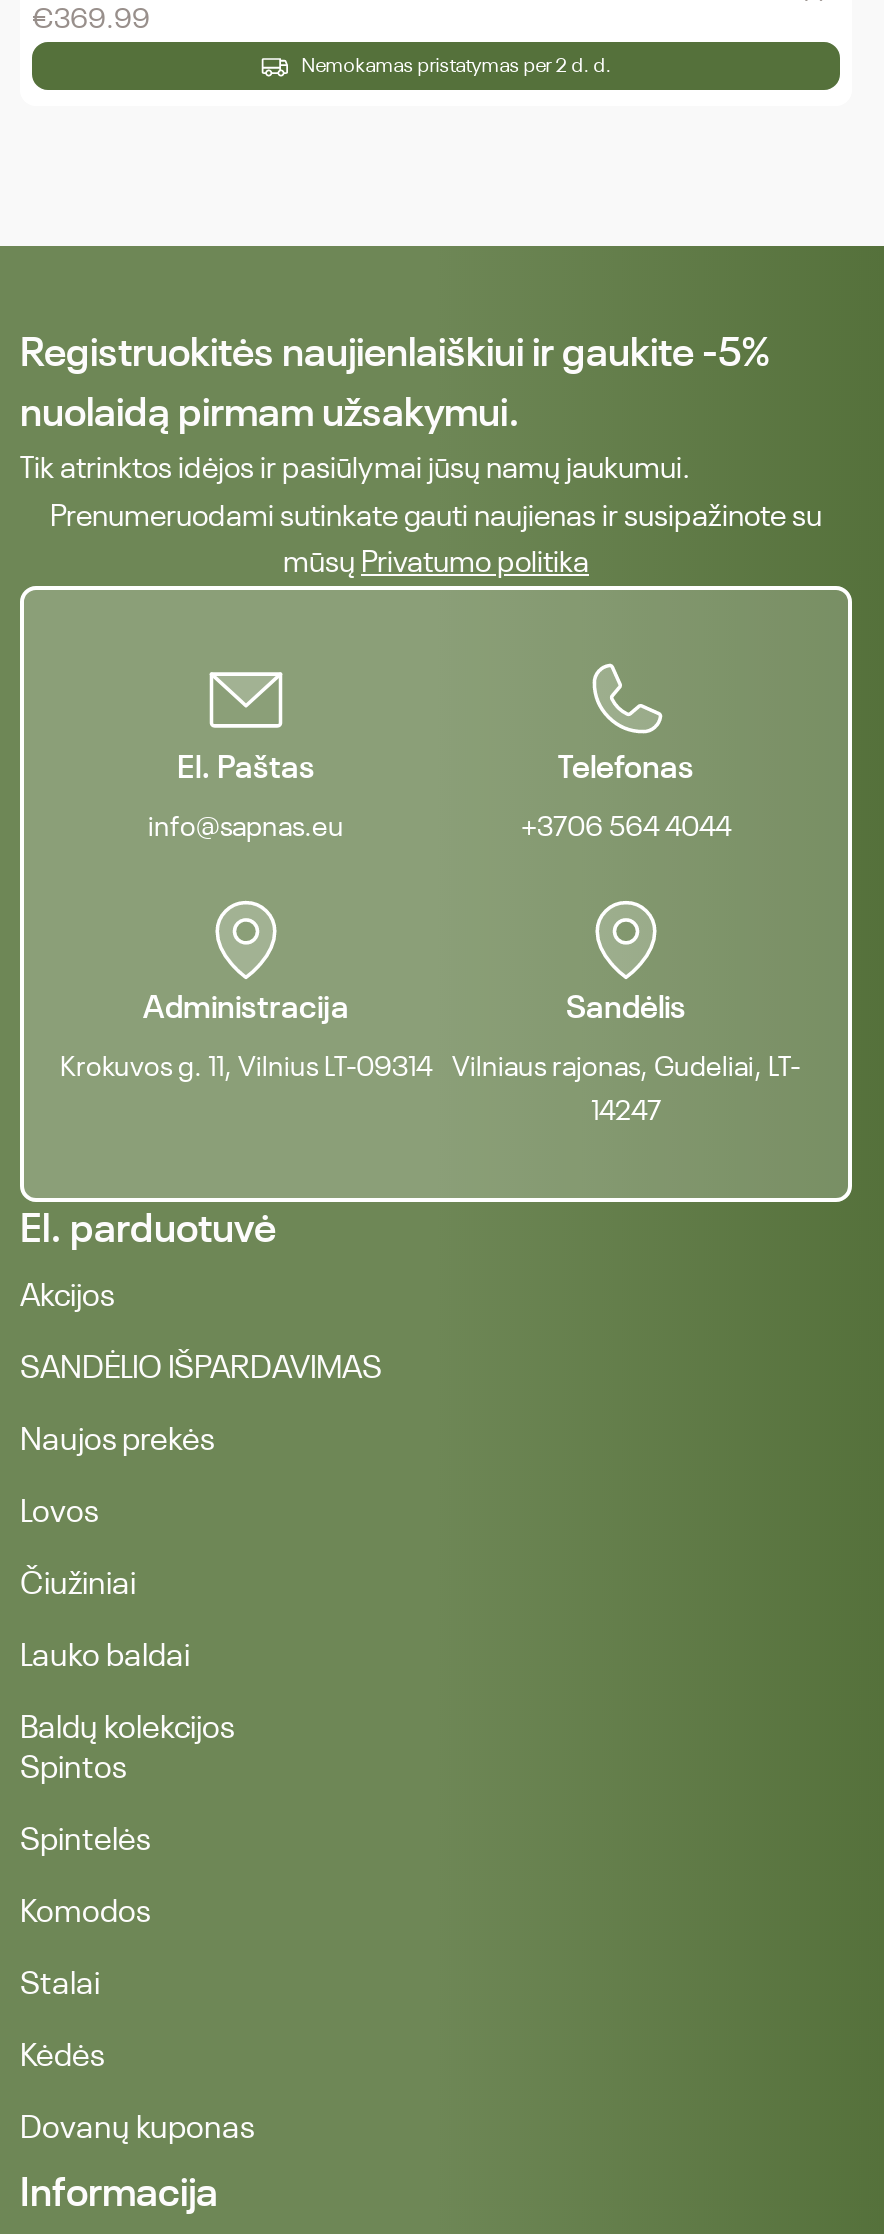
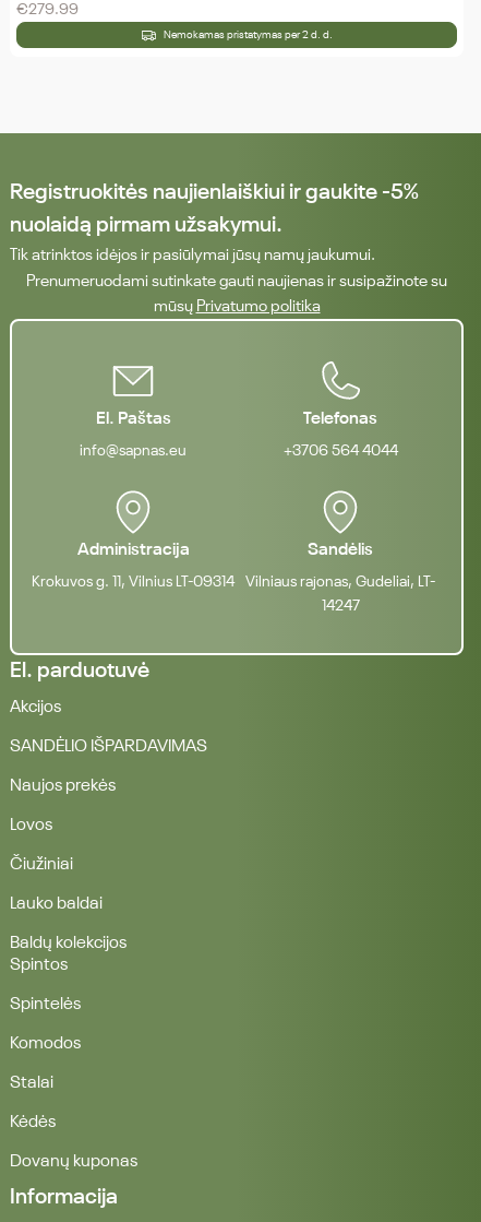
[32,5,150,33] €369.99 -> [16,3,79,18] €279.99

